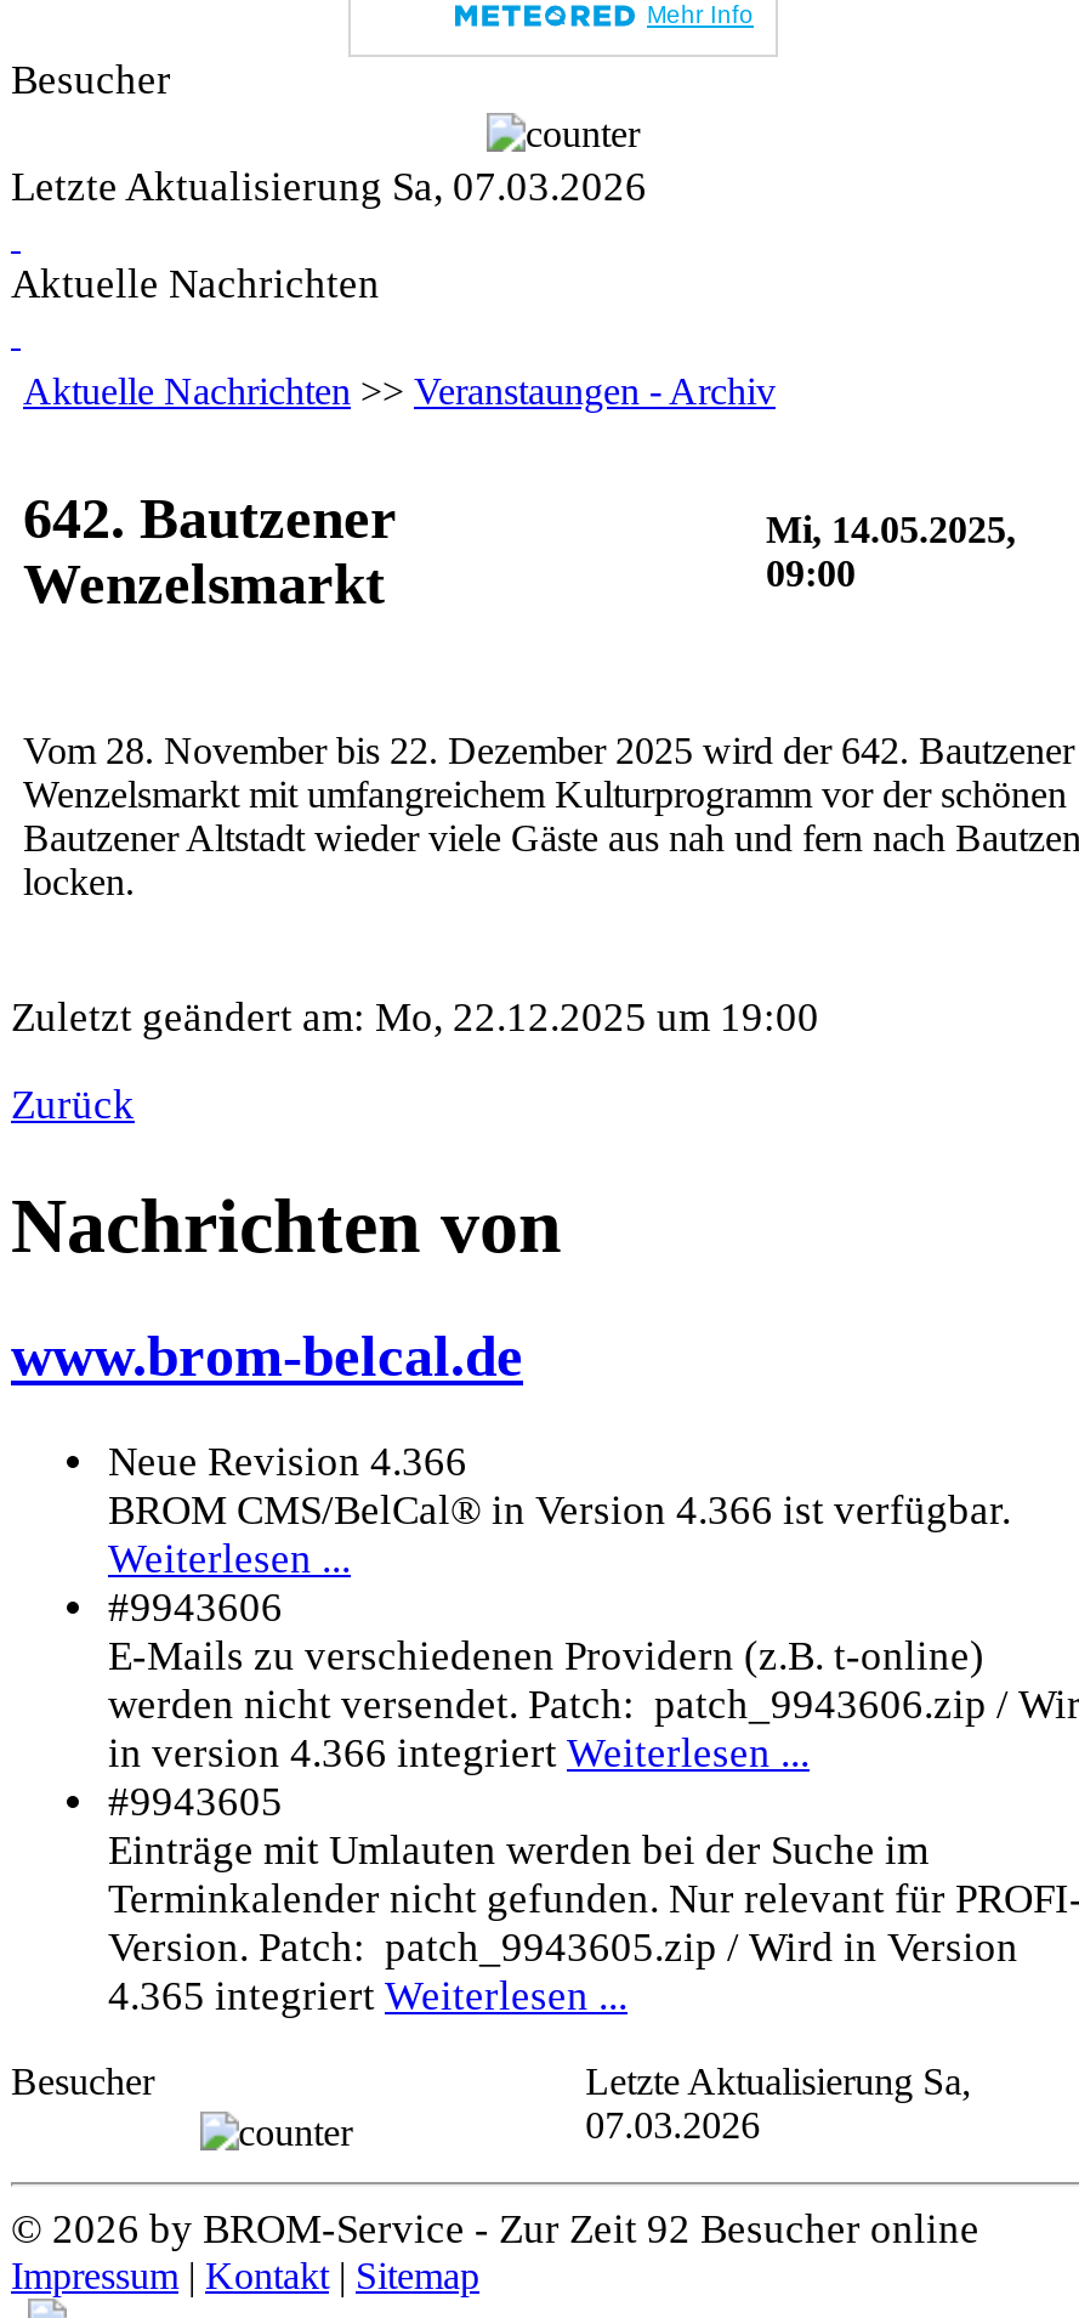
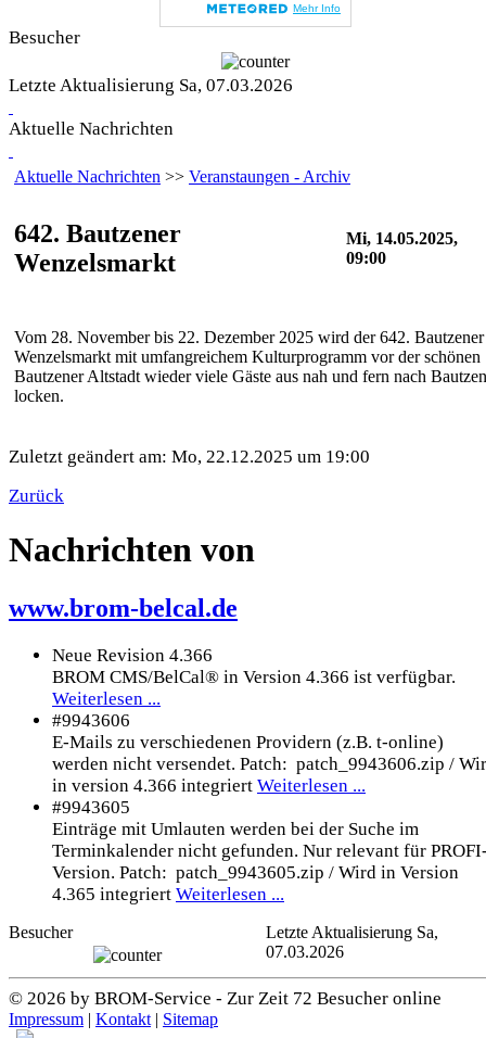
[11,2206,979,2252] © 2026 by BROM-Service - Zur Zeit 92 Besucher online -> [9,988,442,1008] © 2026 by BROM-Service - Zur Zeit 72 Besucher online

